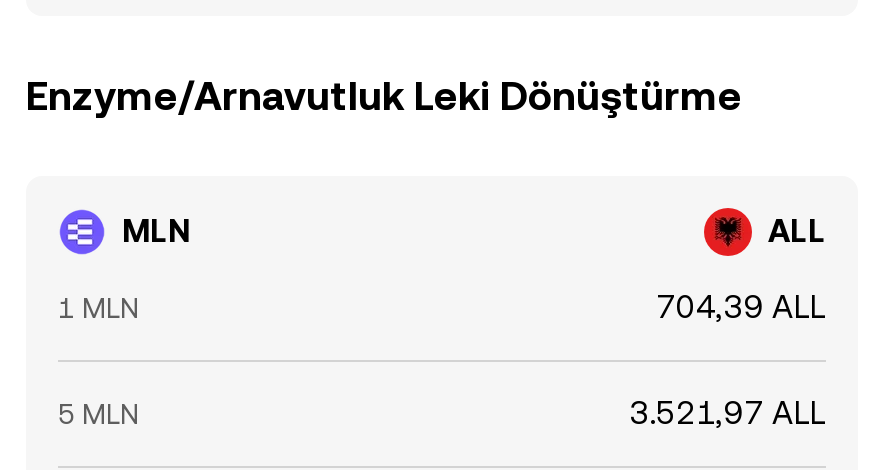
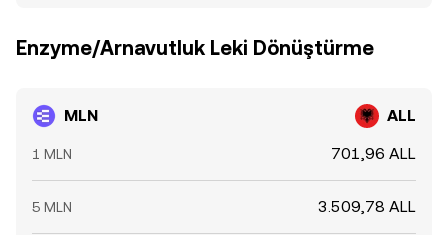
[656,288,826,326] 704,39 ALL -> [331,144,416,163] 701,96 ALL
[630,394,826,432] 3.521,97 ALL -> [318,197,416,216] 3.509,78 ALL

